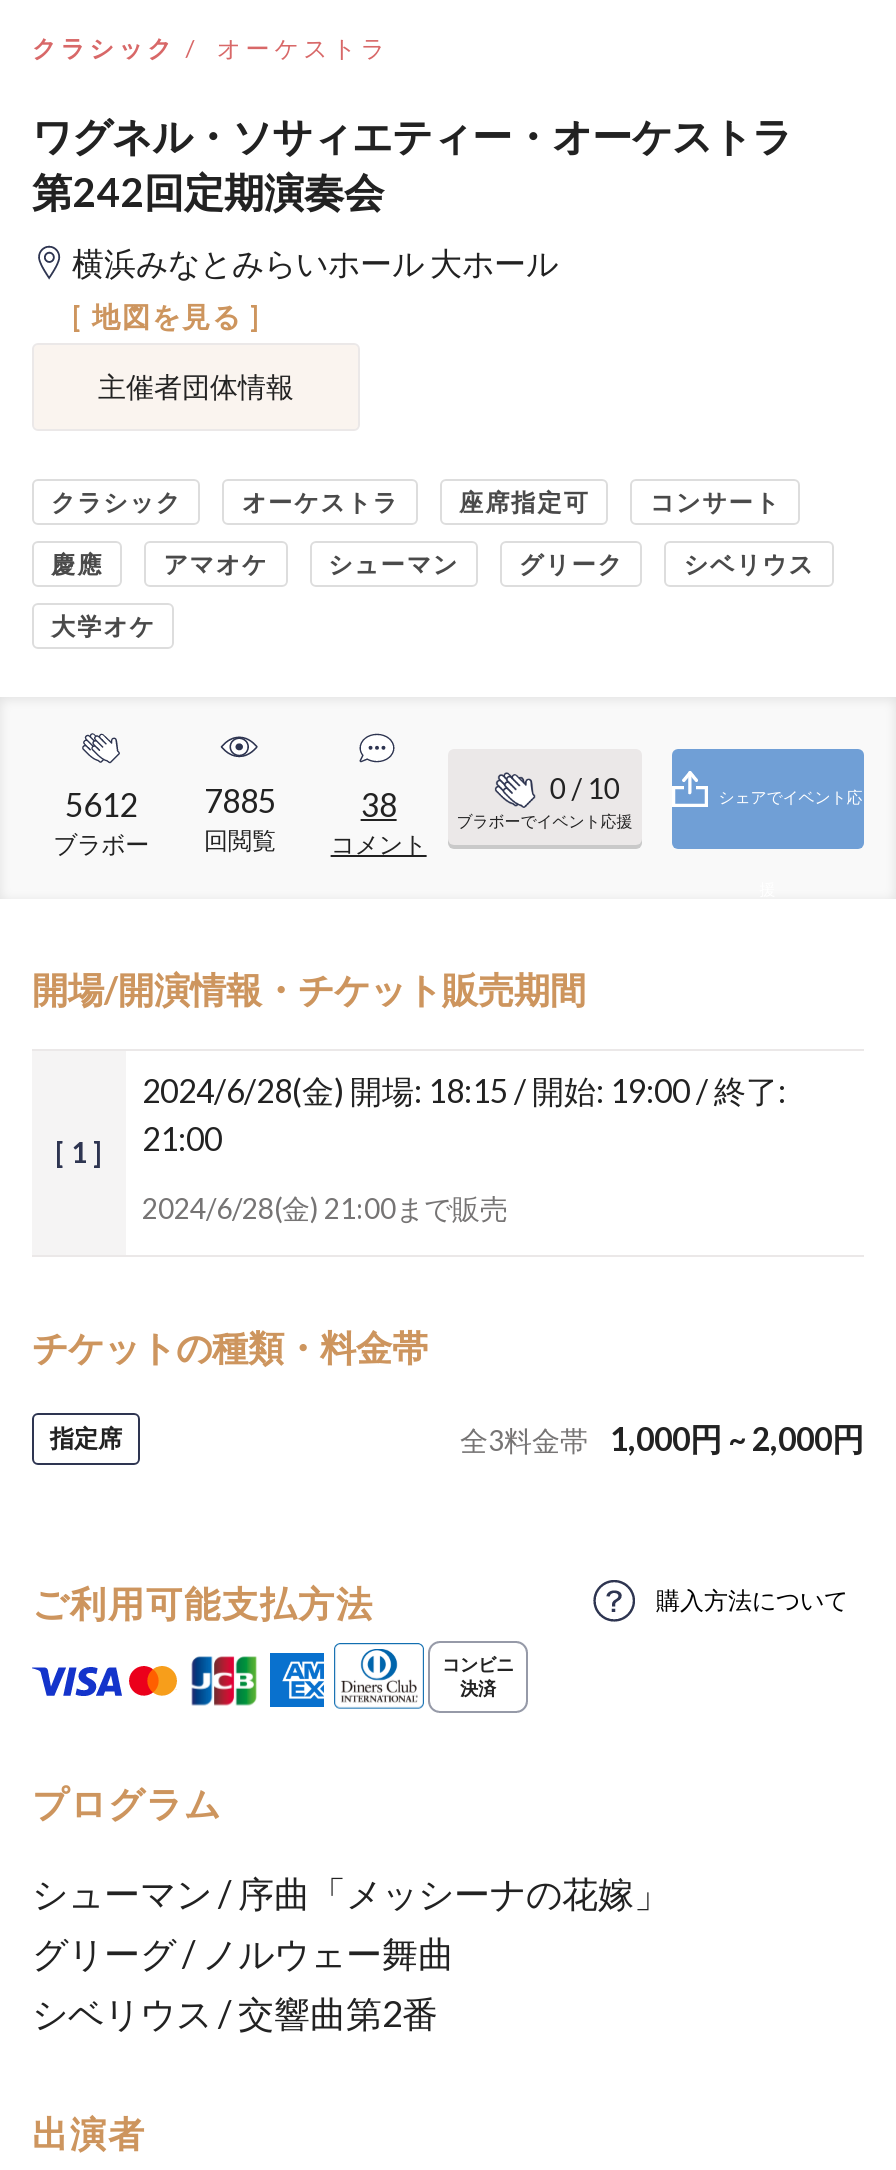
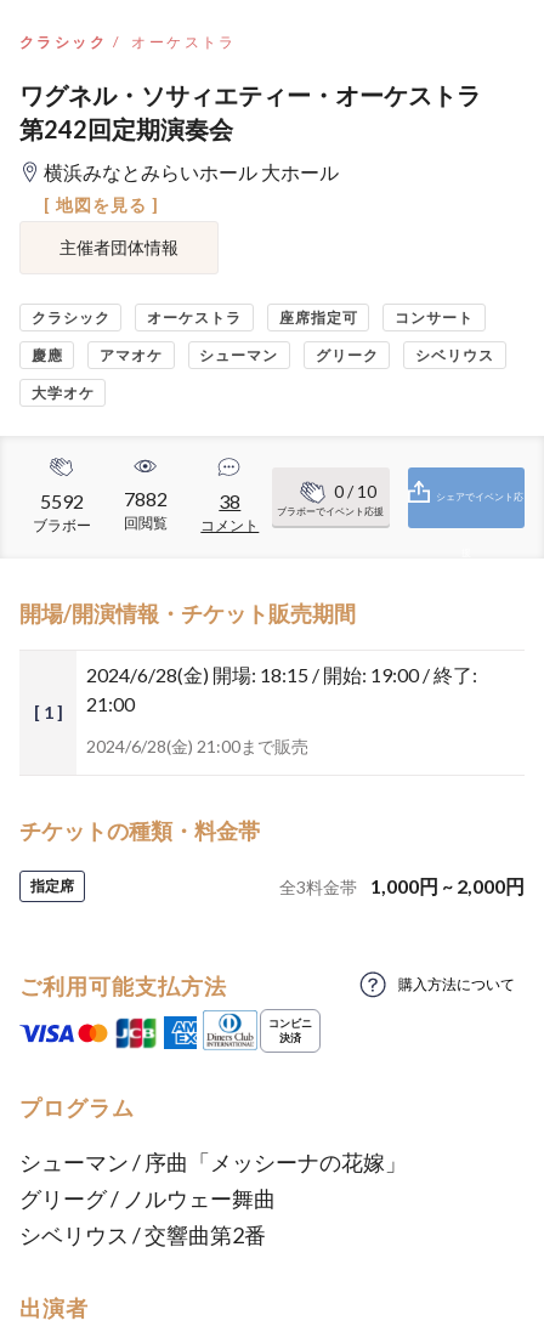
[65,784,137,822] 5612 -> [40,489,83,512] 5592
[204,781,276,819] 7885 -> [124,487,168,510] 7882

